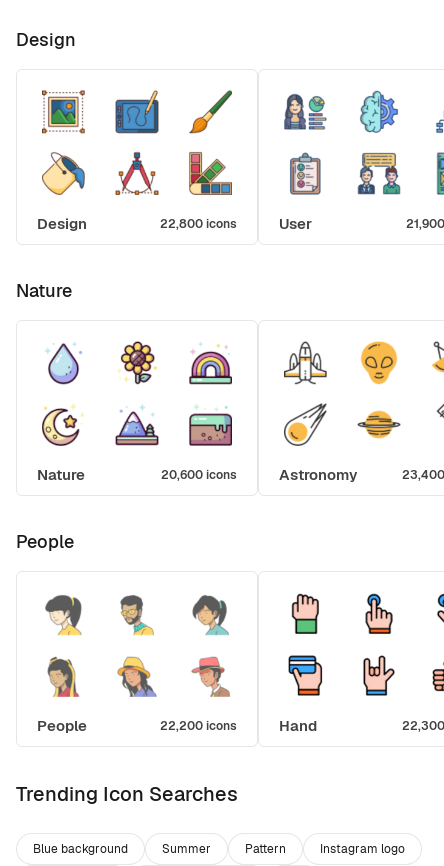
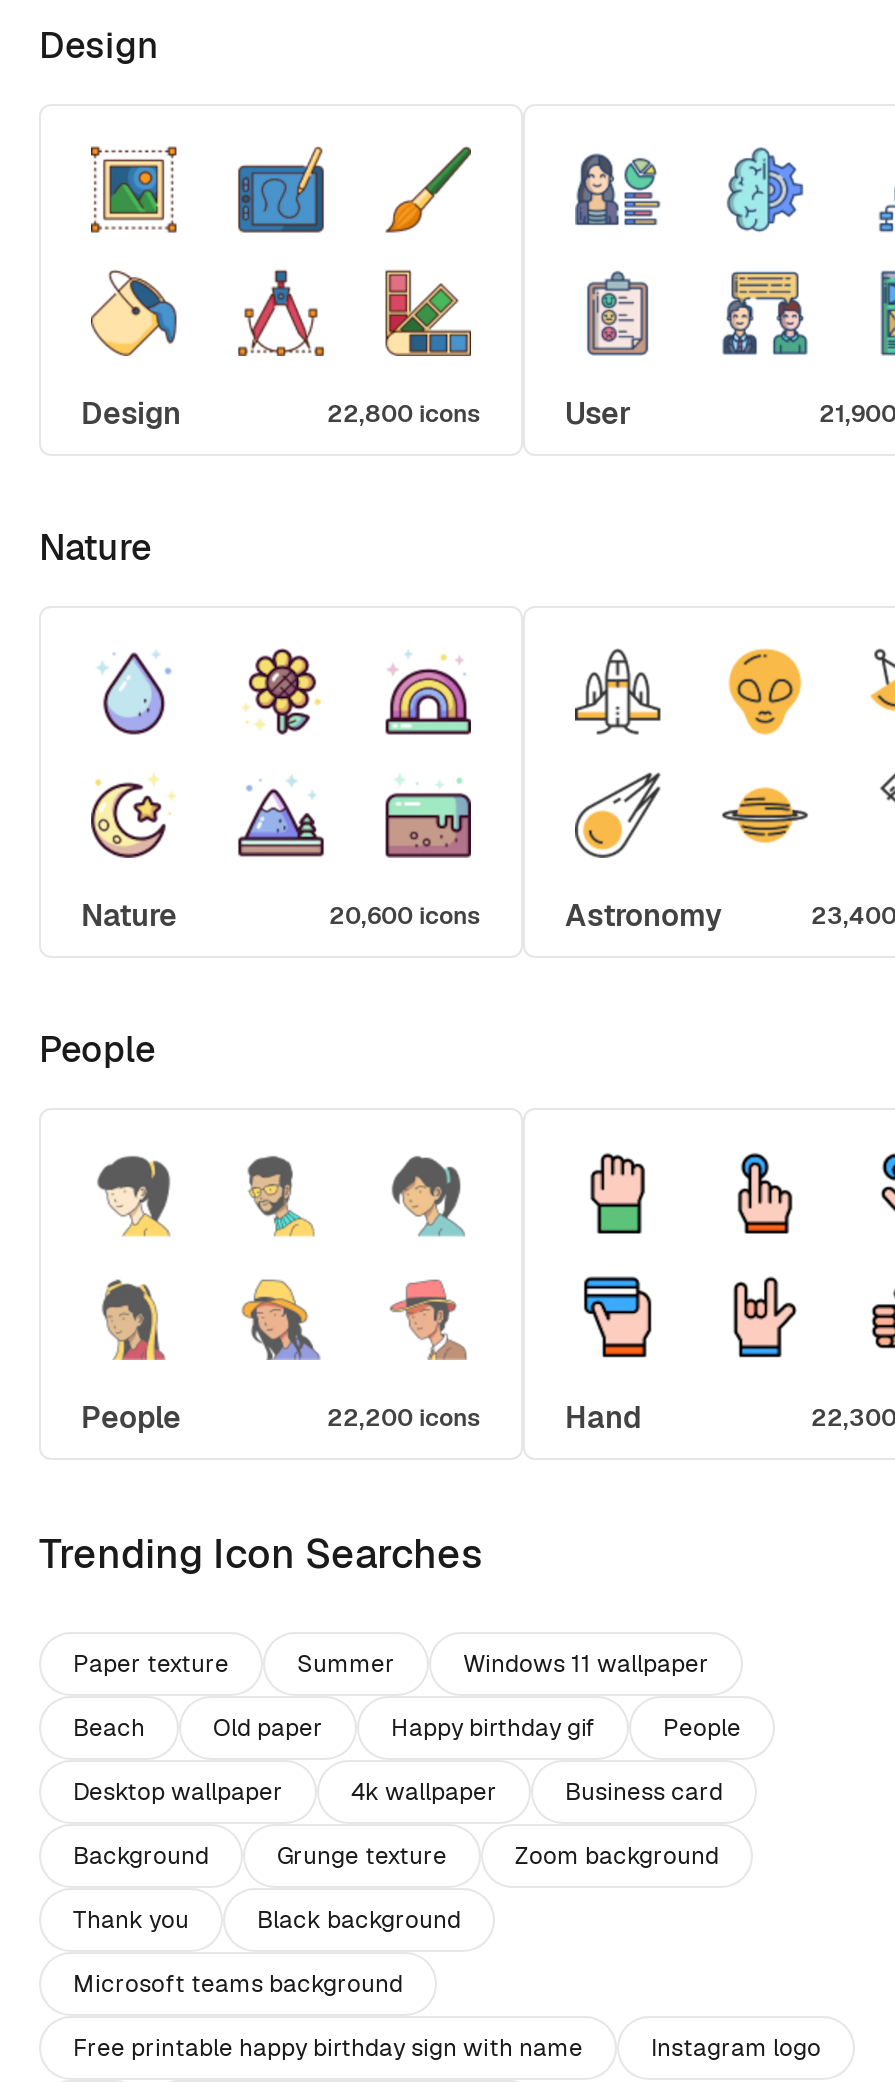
[33,840,128,856] Blue background -> [73,1647,229,1679] Paper texture
[245,840,286,856] Pattern -> [73,1647,741,2063] Windows 11 wallpaper | Beach | Old paper | Happy birthday gif | People | Desktop wallpaper | 4k wallpaper | Business card | Background | Grunge texture | Zoom background | Thank you | Black background | Microsoft teams background | Free printable happy birthday sign with name

